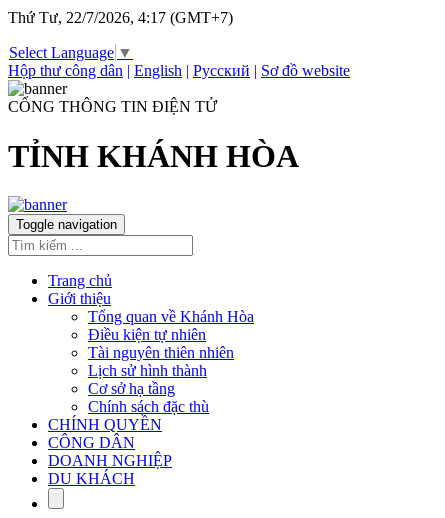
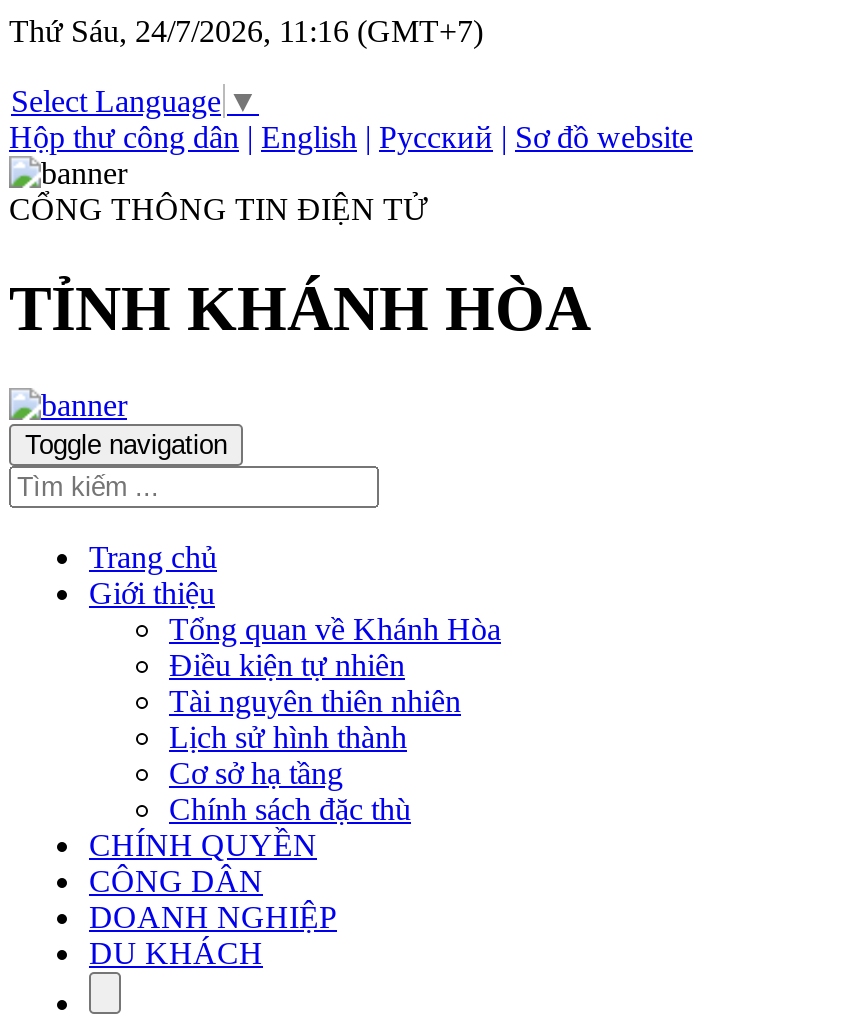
[8,9,233,26] Thứ Tư, 22/7/2026, 4:17 (GMT+7) -> [9,14,483,48] Thứ Sáu, 24/7/2026, 11:16 (GMT+7)

